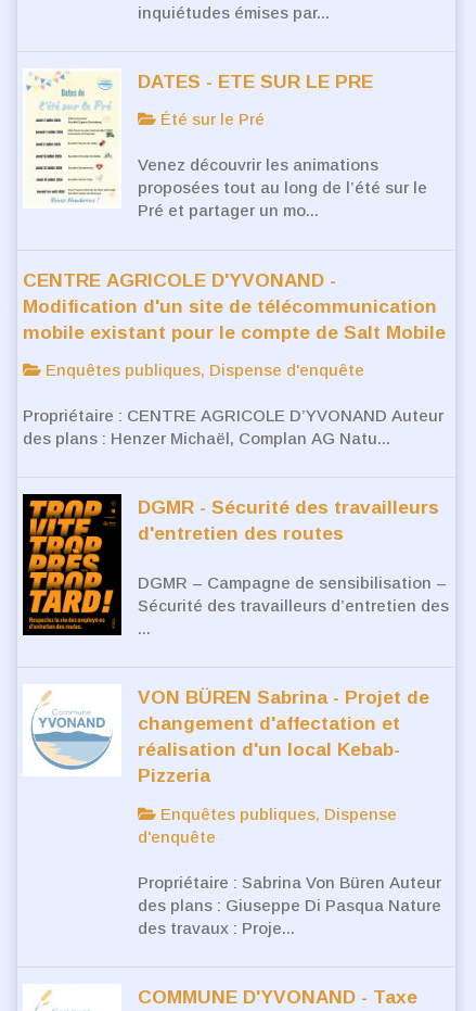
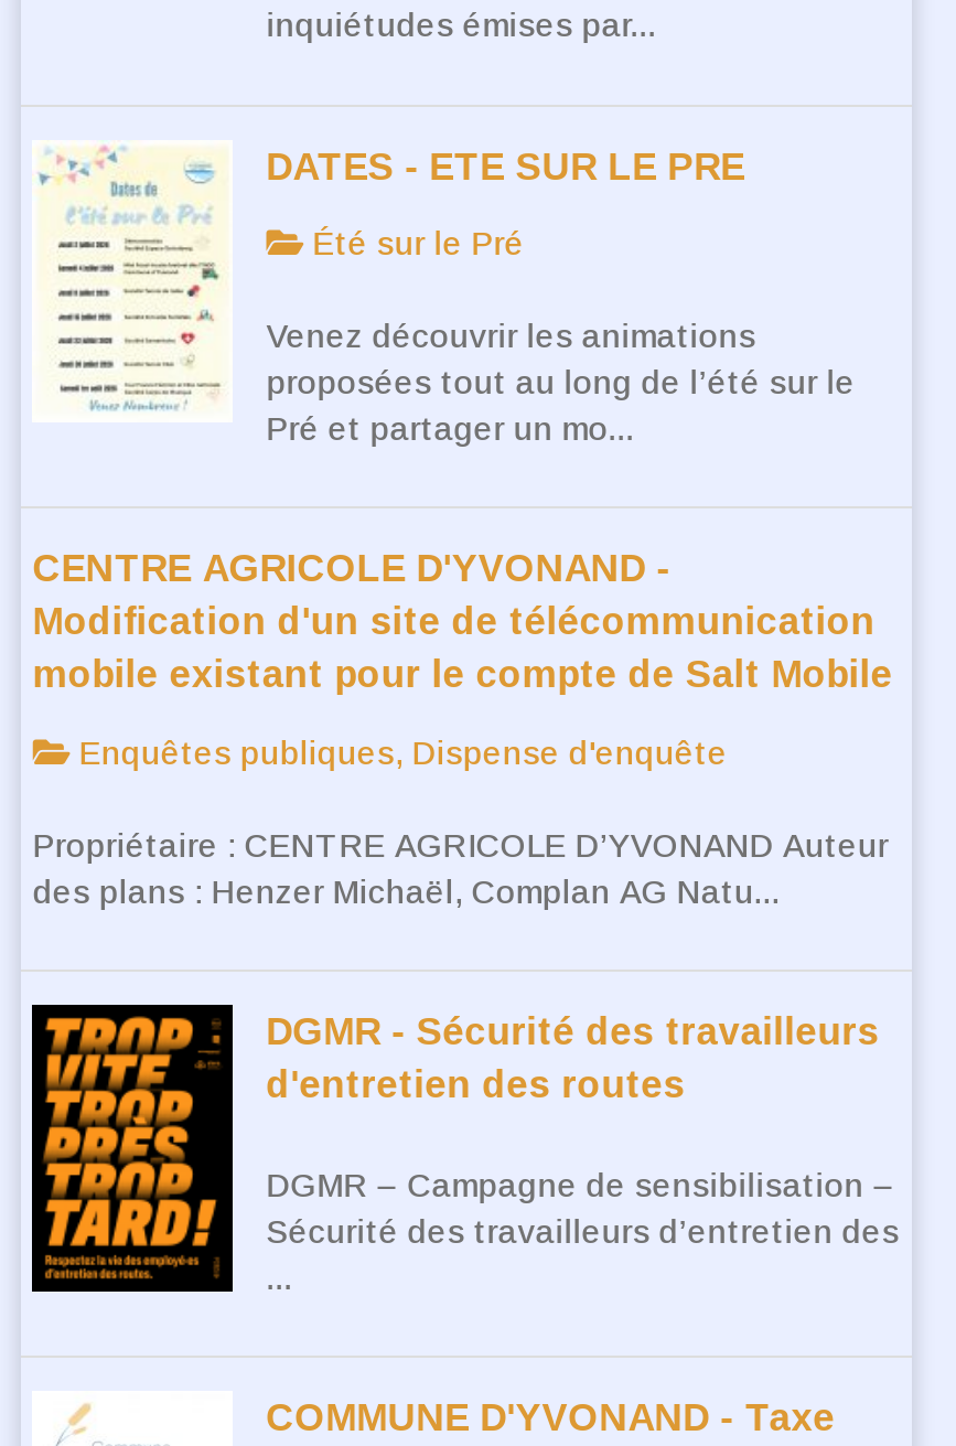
[31,687,442,937] [image] | VON BÜREN Sabrina - Projet de | changement d'affectation et | réalisation d'un local Kebab- | Pizzeria | Enquêtes publiques, Dispense | d'enquête | Propriétaire : Sabrina Von Büren Auteur | des plans : Giuseppe Di Pasqua Nature | des travaux : Proje... -> none

